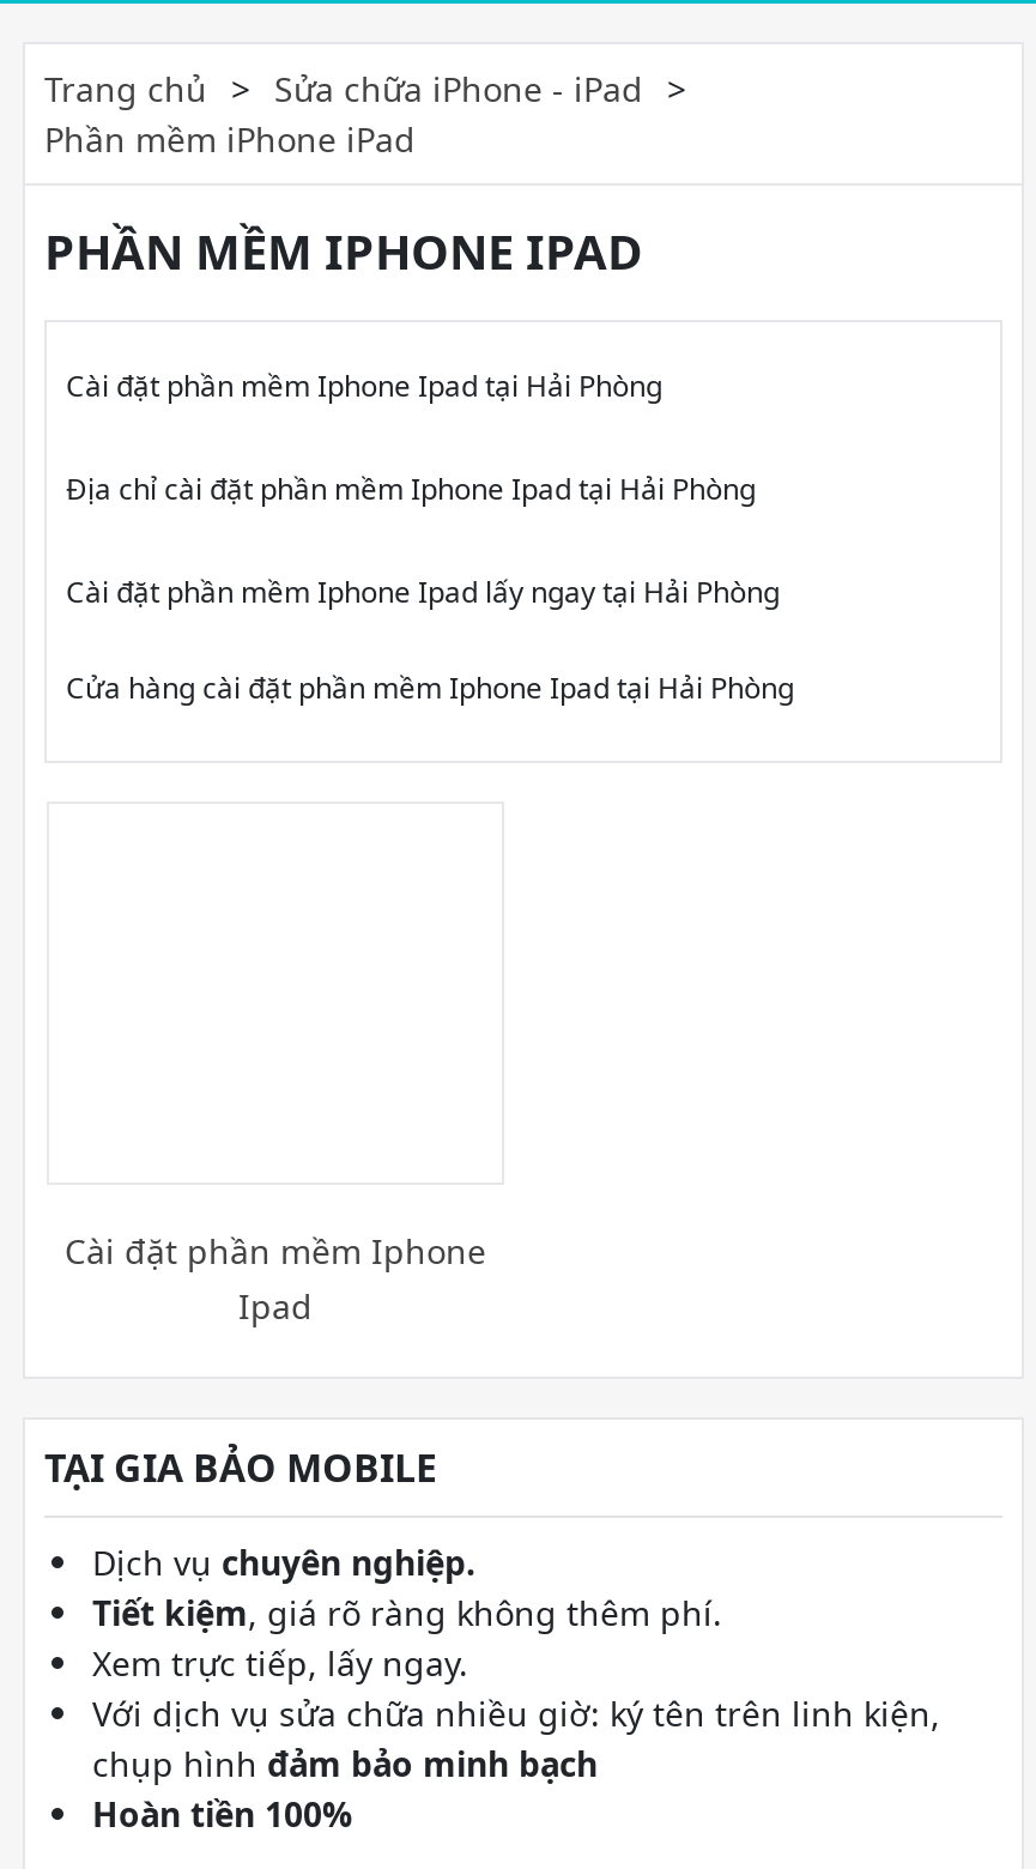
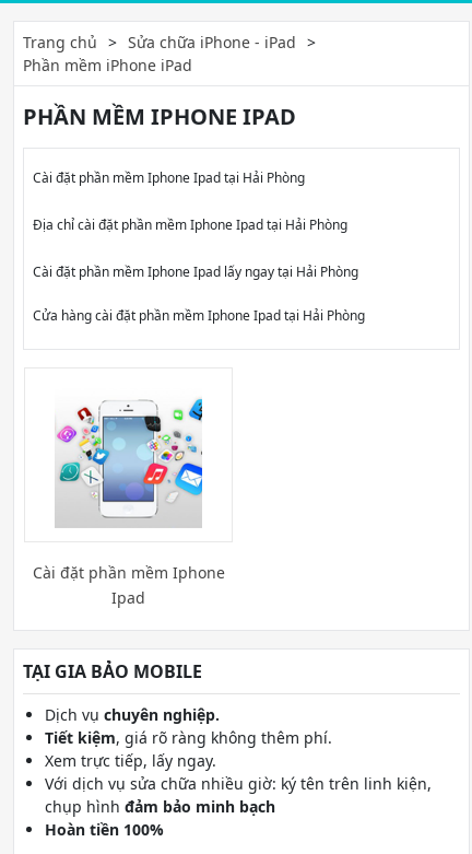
none -> [55,397,203,528] [image]

